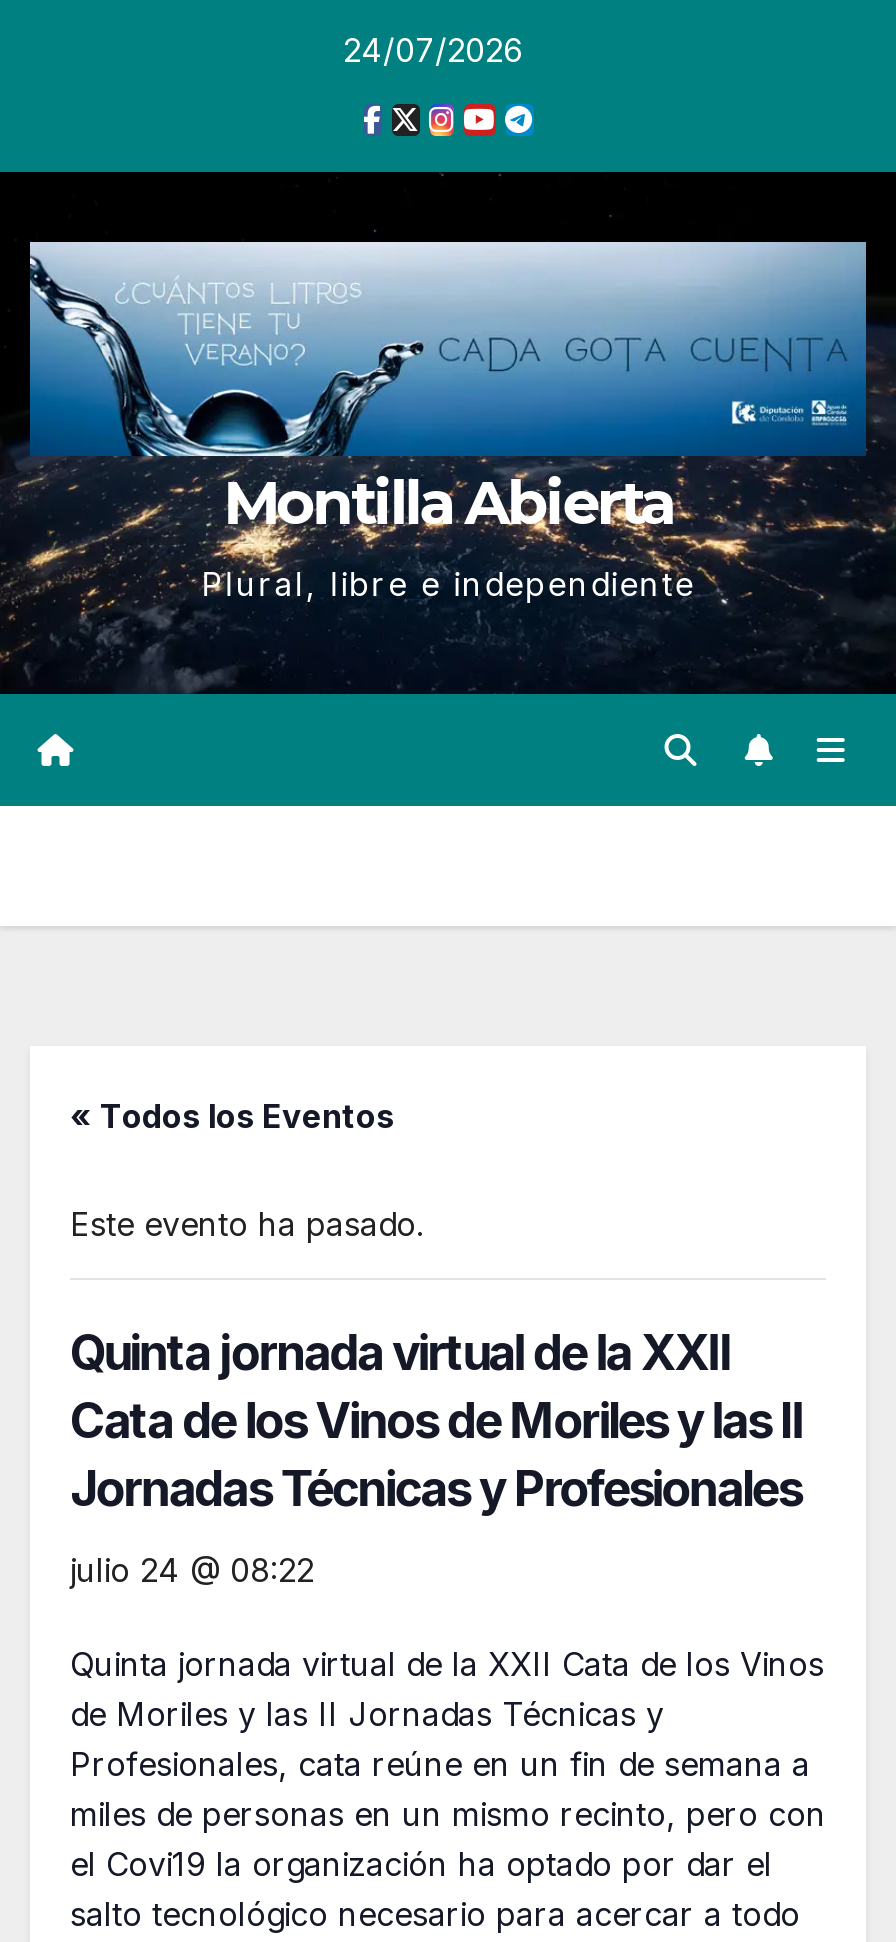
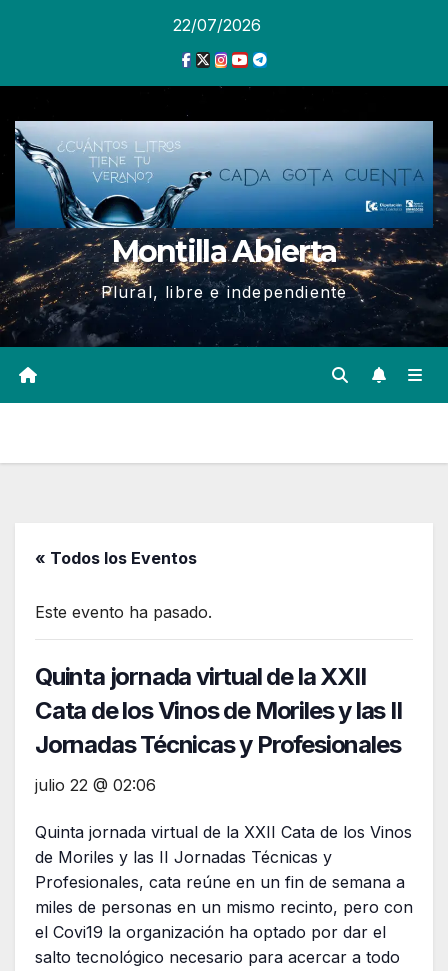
[343,30,523,70] 24/07/2026 -> [172,15,260,35] 22/07/2026
[70,1550,314,1590] julio 24 @ 08:22 -> [35,775,156,795] julio 22 @ 02:06

